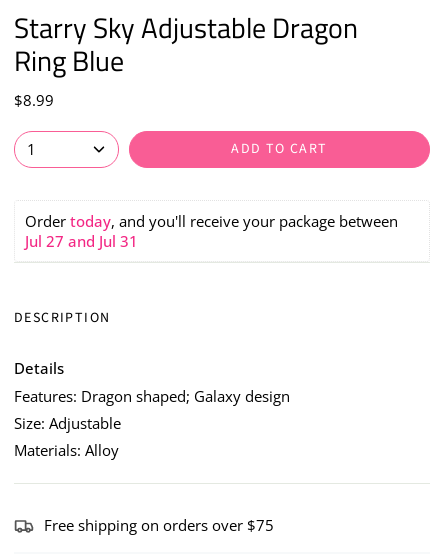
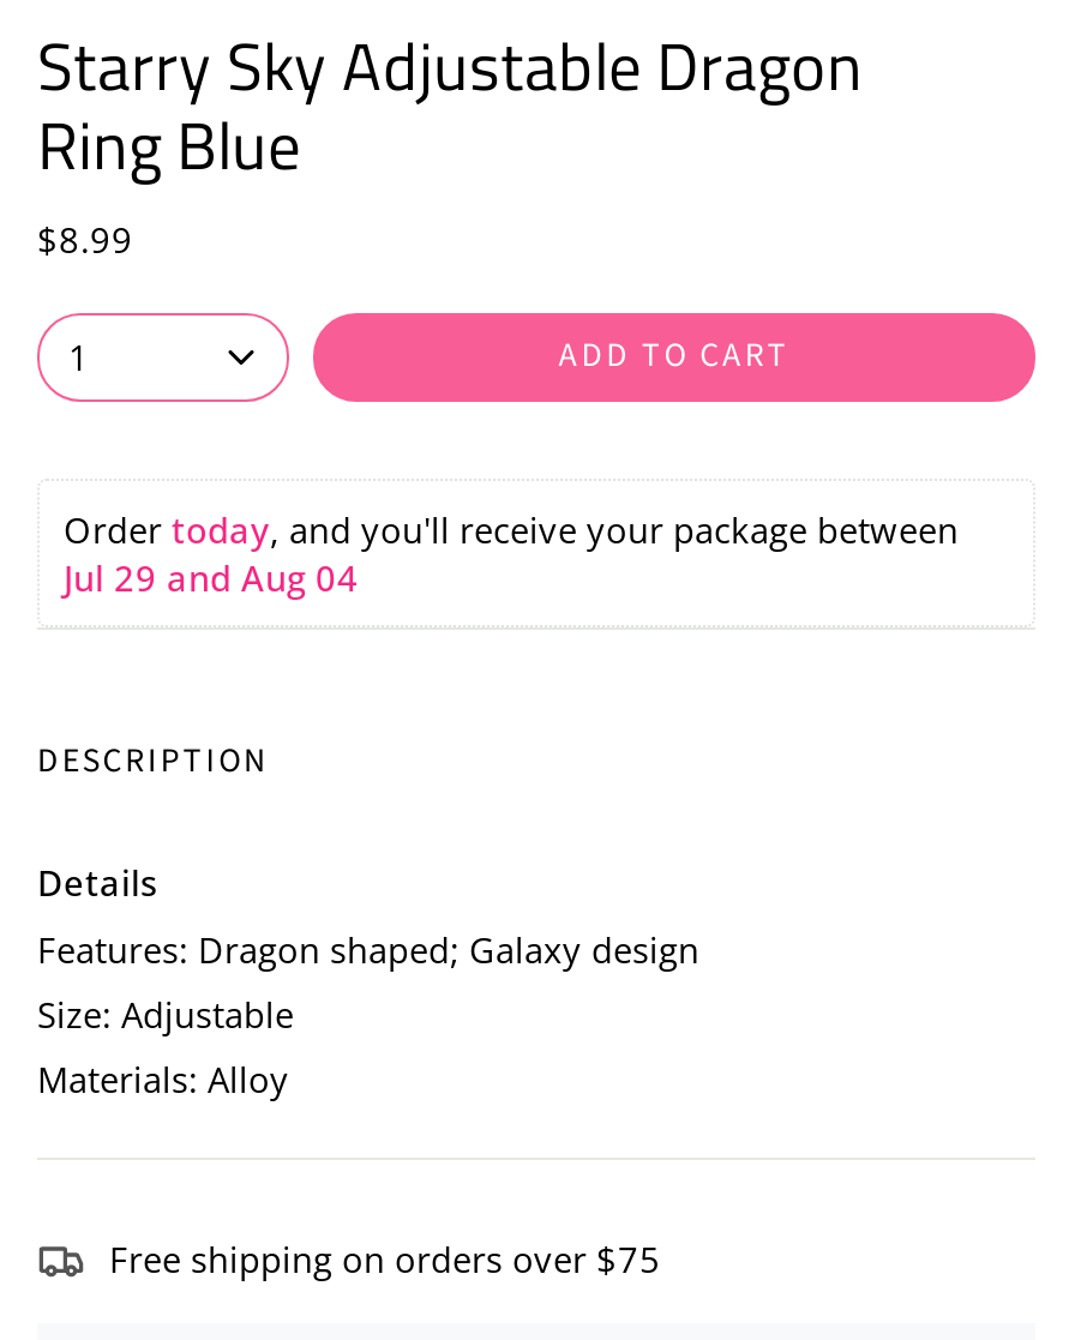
[25,231,138,251] Jul 27 and Jul 31 -> [64,553,359,601] Jul 29 and Aug 04

